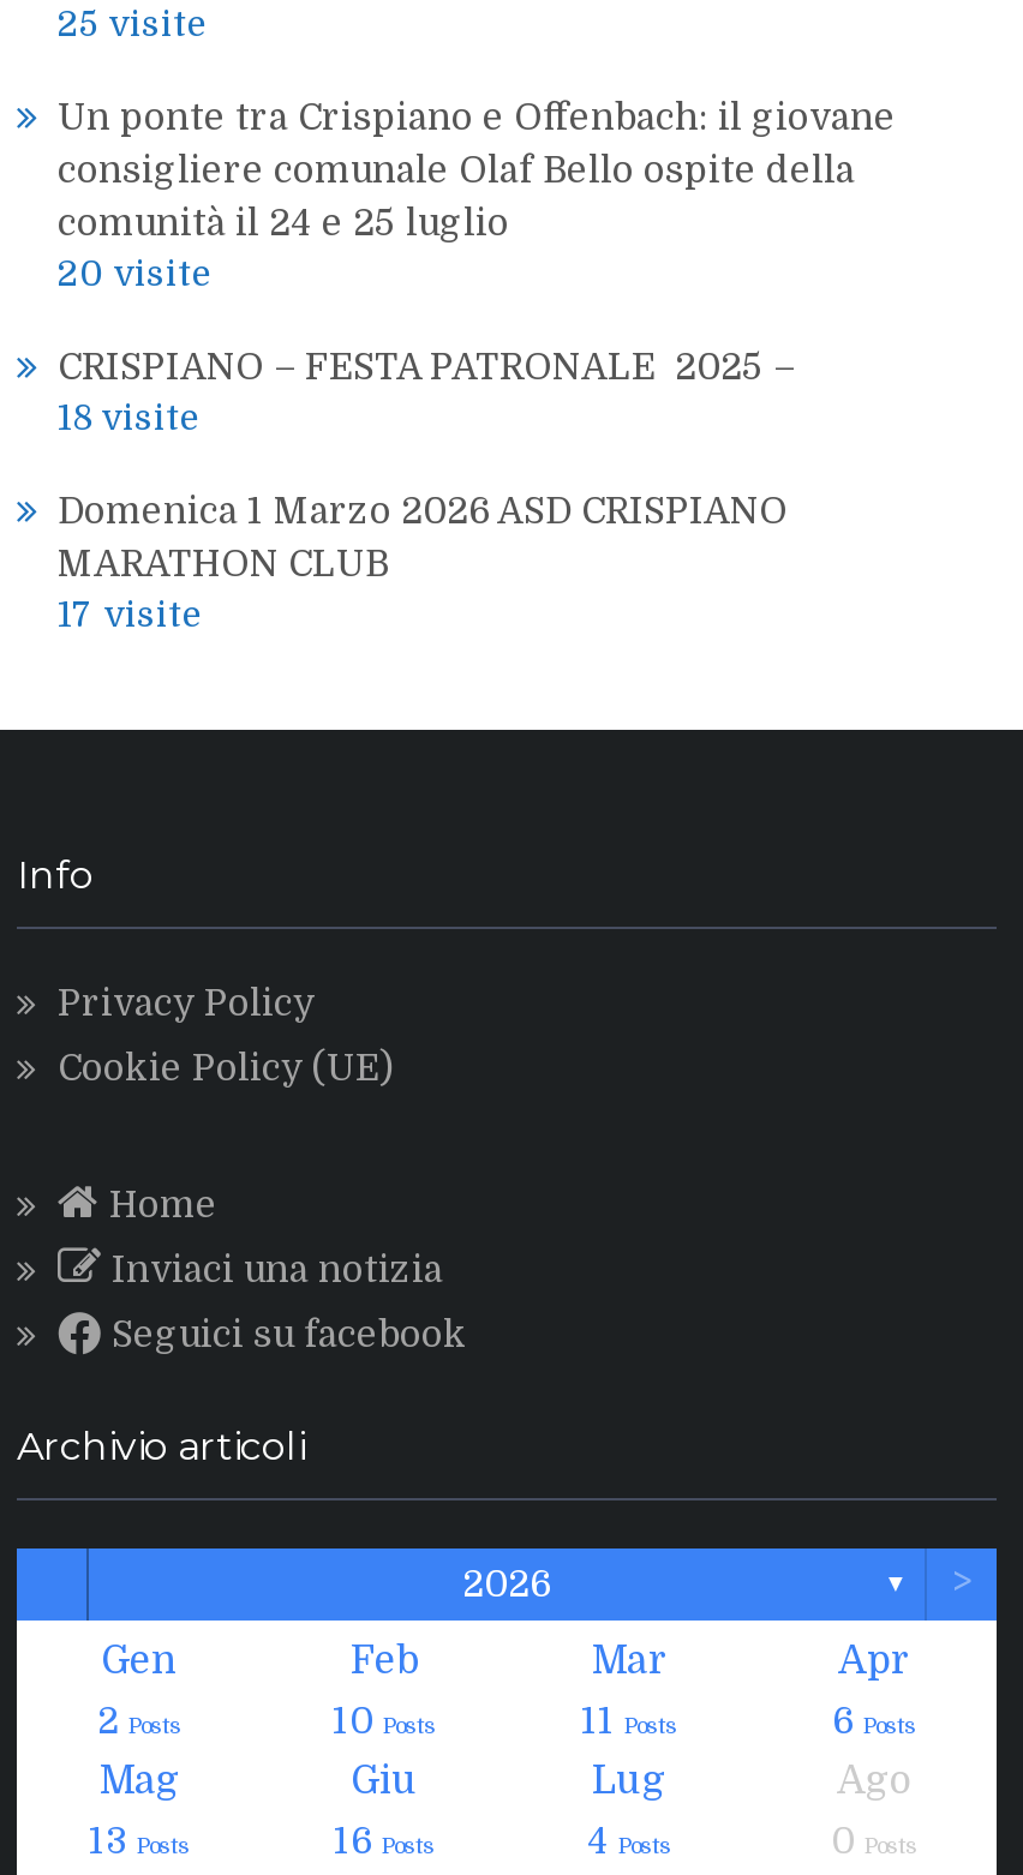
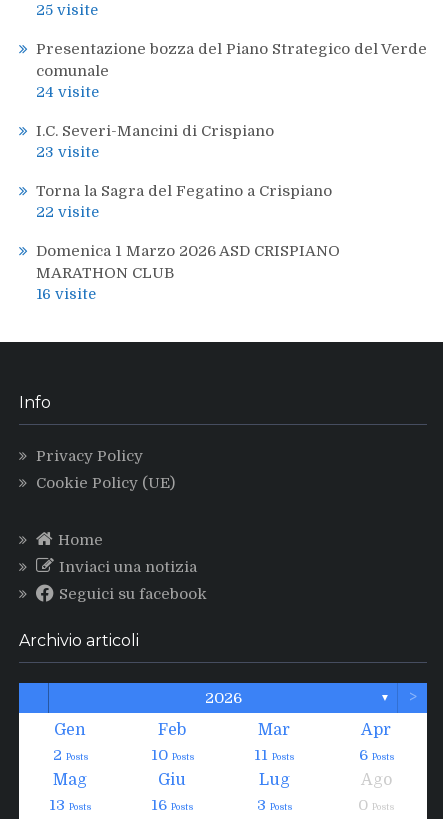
[58,97,896,440] Un ponte tra Crispiano e Offenbach: il giovane | consigliere comunale Olaf Bello ospite della | comunità il 24 e 25 luglio | 20 visite | CRISPIANO – FESTA PATRONALE 2025 – | 18 visite -> [36,40,427,221] Presentazione bozza del Piano Strategico del Verde | comunale | 24 visite | I.C. Severi-Mancini di Crispiano | 23 visite | Torna la Sagra del Fegatino a Crispiano | 22 visite
[58,596,202,637] 17 visite -> [36,286,96,303] 16 visite
[587,1821,671,1864] 4 Posts -> [256,796,291,814] 3 Posts

